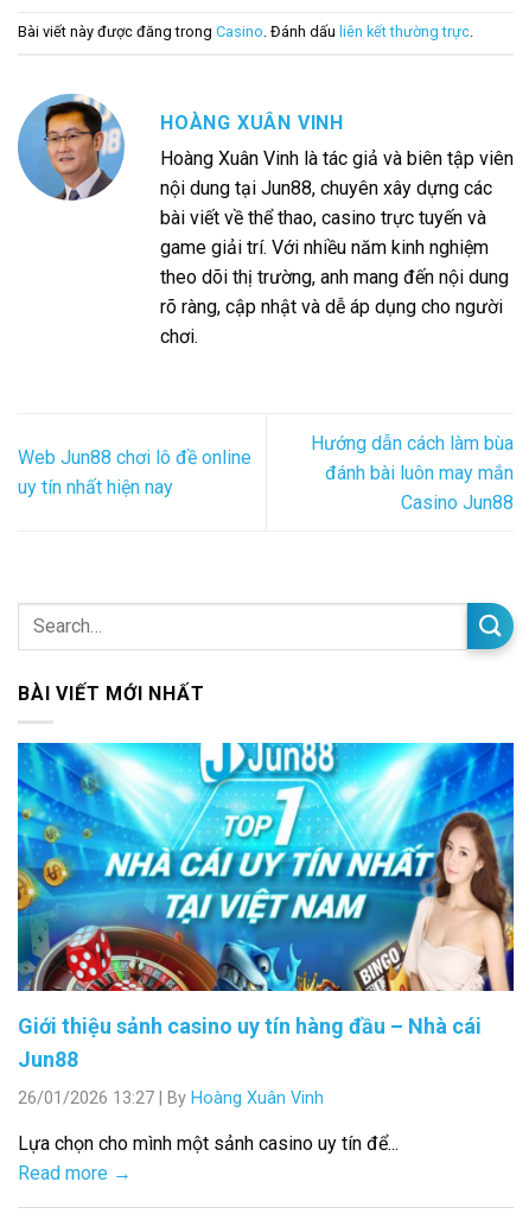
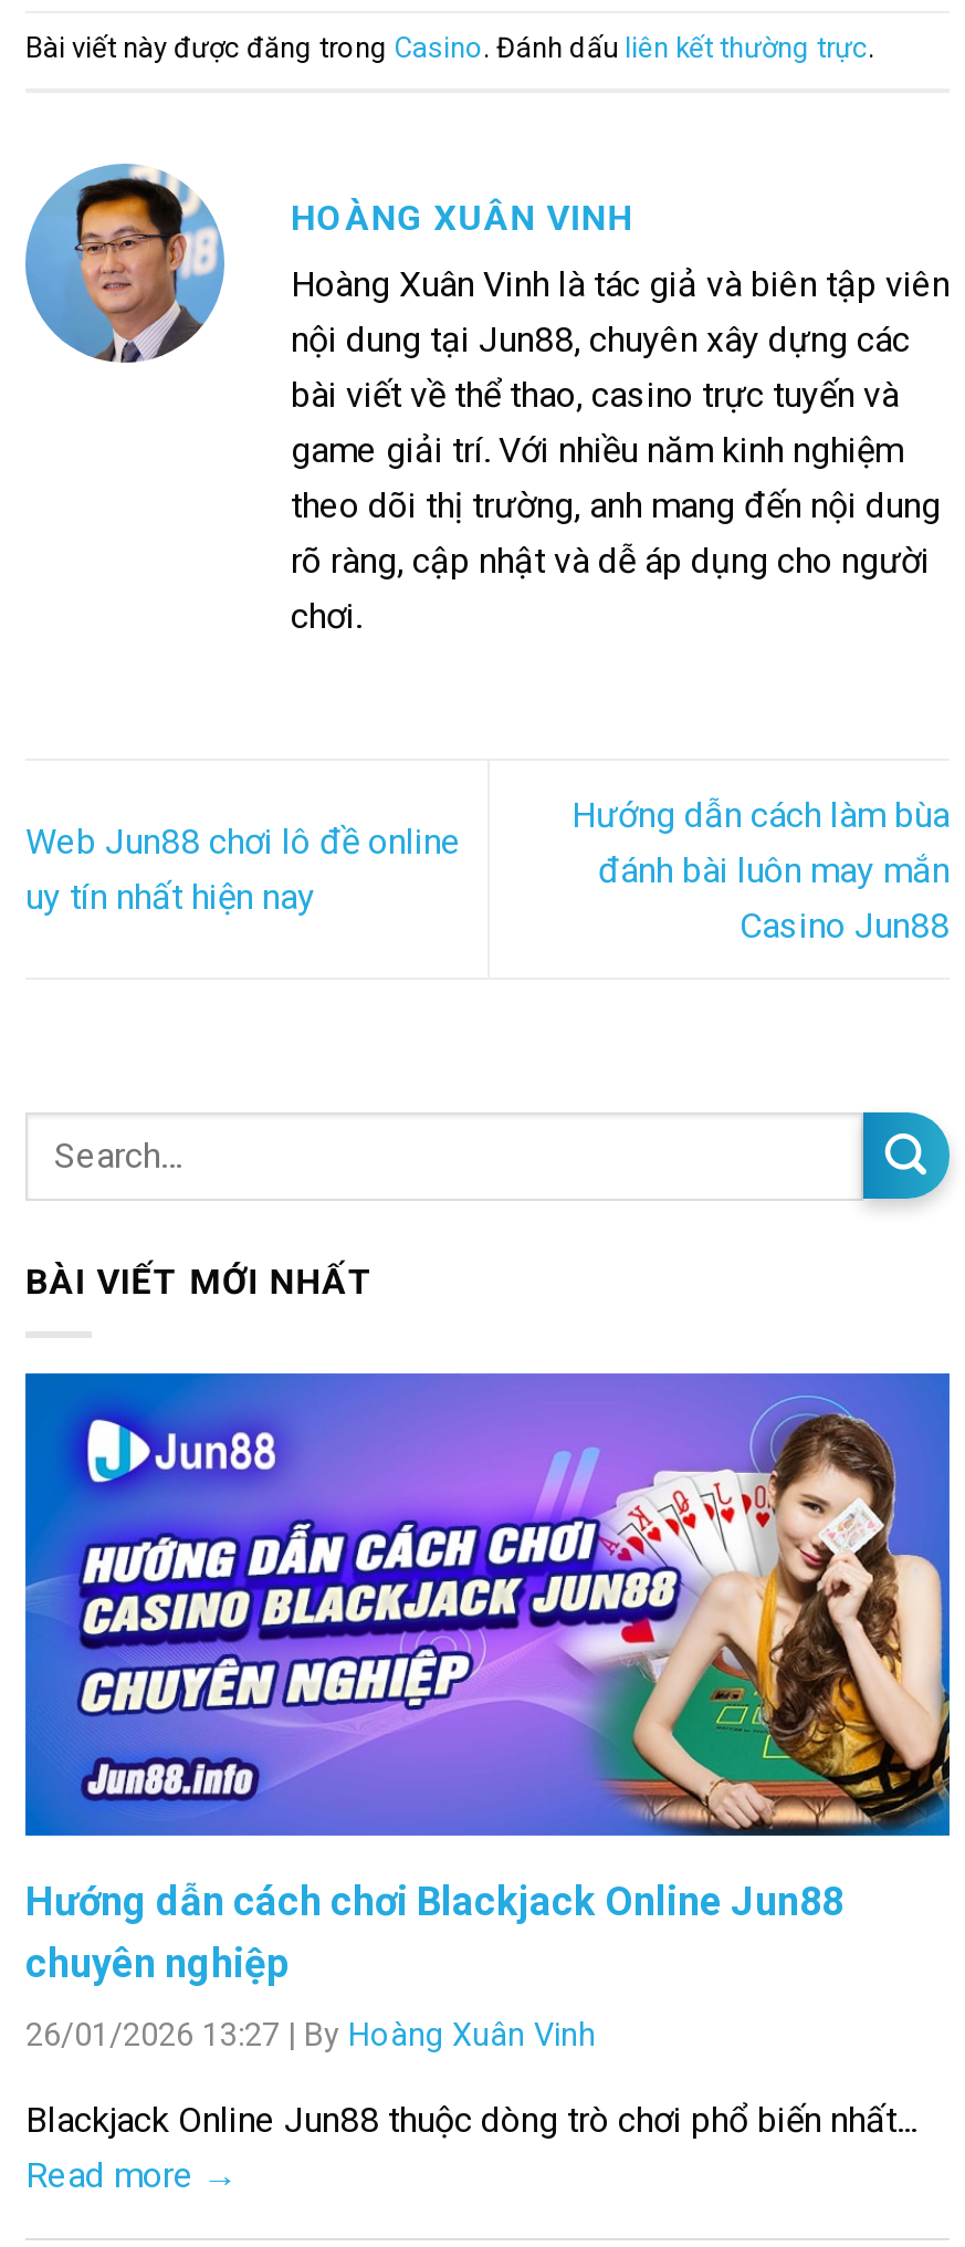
[17,742,515,1072] [image] | Giới thiệu sảnh casino uy tín hàng đầu – Nhà cái | Jun88 -> [23,1371,952,1987] [image] | Hướng dẫn cách chơi Blackjack Online Jun88 | chuyên nghiệp
[18,1132,399,1154] Lựa chọn cho mình một sảnh casino uy tín để... -> [25,2098,916,2140] Blackjack Online Jun88 thuộc dòng trò chơi phổ biến nhất...

